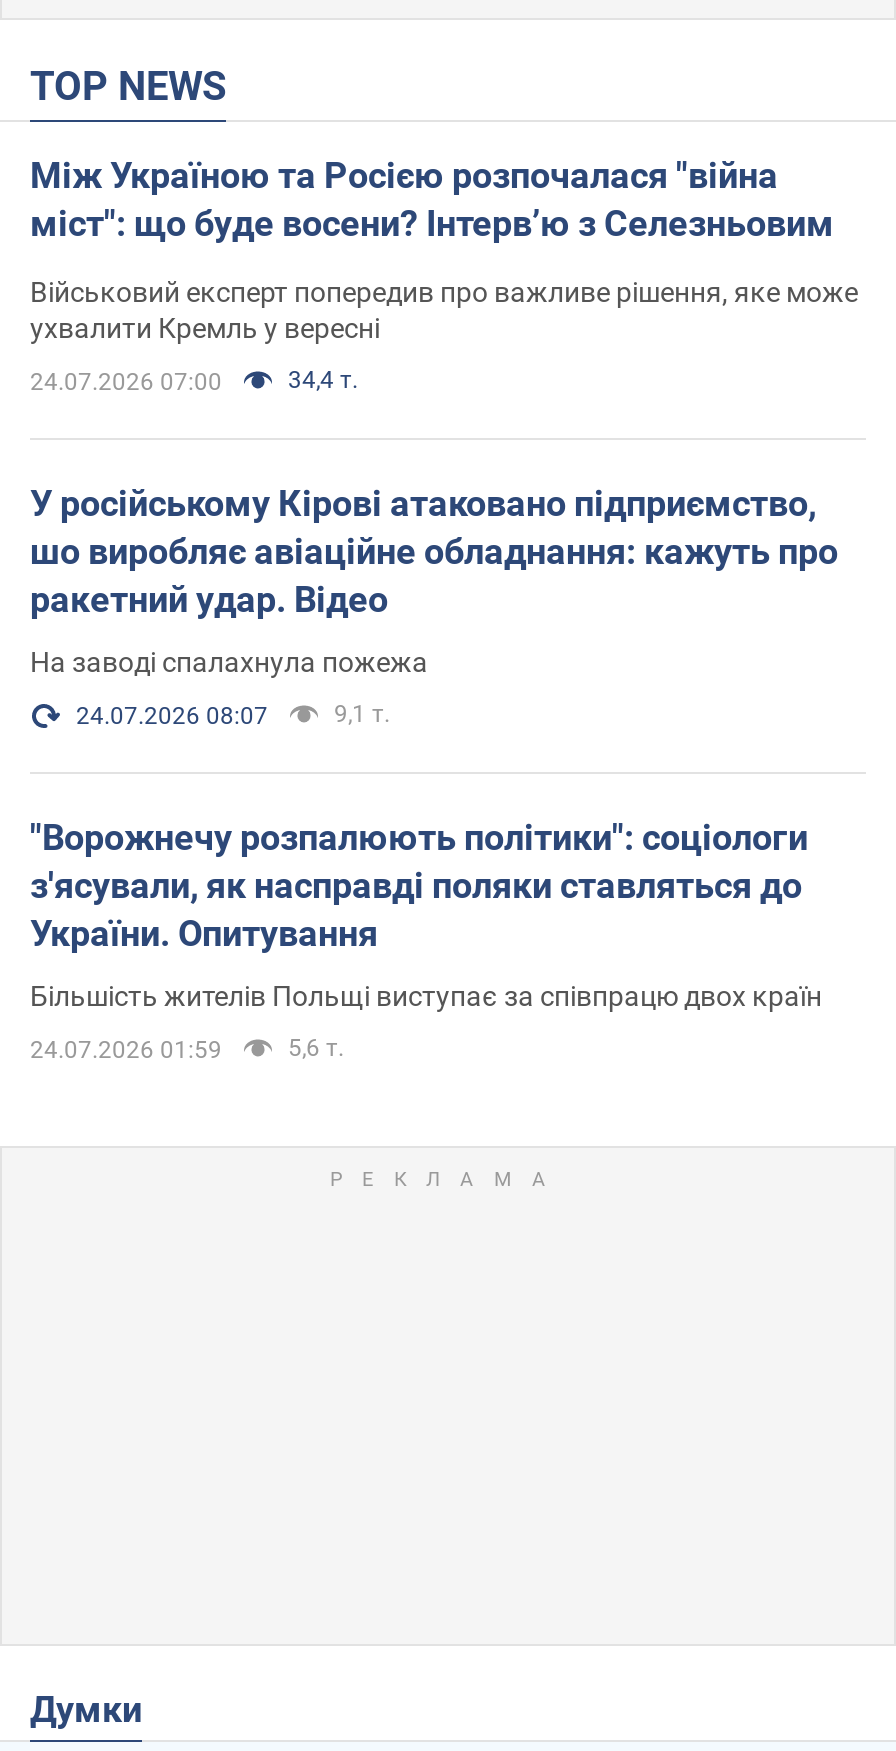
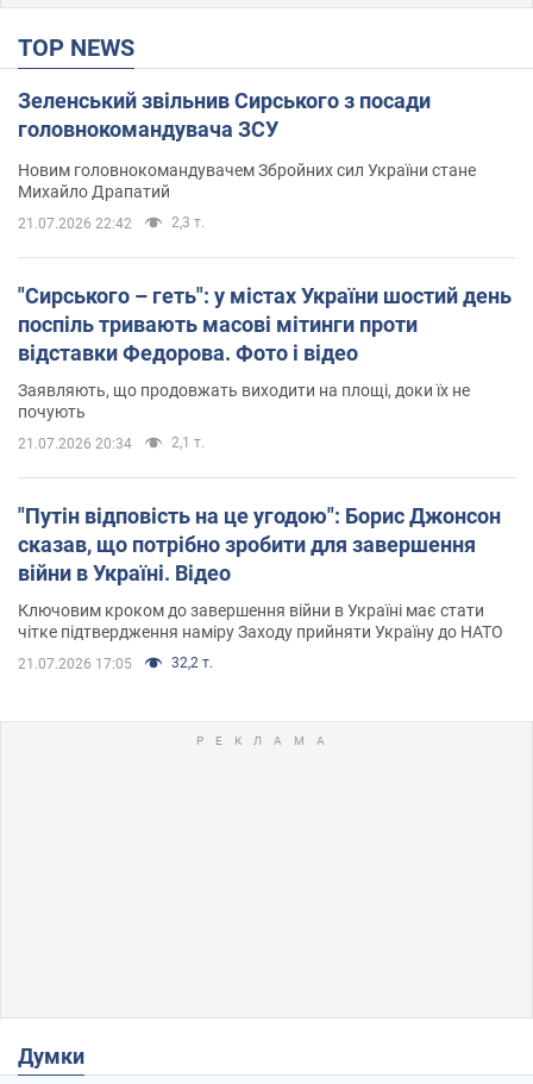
[30,153,834,243] Між Україною та Росією розпочалася "війна | міст": що буде восени? Інтерв’ю з Селезньовим -> [18,88,431,141] Зеленський звільнив Сирського з посади | головнокомандувача ЗСУ
[30,275,858,343] Військовий експерт попередив про важливе рішення, яке може | ухвалити Кремль у вересні -> [18,160,476,201] Новим головнокомандувачем Збройних сил України стане | Михайло Драпатий
[30,365,358,395] 24.07.2026 07:00 | 34,4 т. -> [18,214,205,232] 21.07.2026 22:42 | 2,3 т.
[30,481,838,619] У російському Кірові атаковано підприємство, | шо виробляє авіаційне обладнання: кажуть про | ракетний удар. Відео -> [18,283,512,365] "Сирського – геть": у містах України шостий день | поспіль тривають масові мітинги проти | відставки Федорова. Фото і відео
[30,645,428,677] На заводі спалахнула пожежа -> [18,380,470,421] Заявляють, що продовжать виходити на площі, доки їх не | почують
[76,699,390,729] 24.07.2026 08:07 | 9,1 т. -> [18,434,205,452] 21.07.2026 20:34 | 2,1 т.
[30,815,808,953] "Ворожнечу розпалюють політики": соціологи | з'ясували, як насправді поляки ставляться до | України. Опитування -> [18,503,501,585] "Путін відповість на це угодою": Борис Джонсон | сказав, що потрібно зробити для завершення | війни в Україні. Відео
[30,979,822,1011] Більшість жителів Польщі виступає за співпрацю двох країн -> [18,601,503,641] Ключовим кроком до завершення війни в Україні має стати | чітке підтвердження наміру Заходу прийняти Україну до НАТО
[30,1033,344,1063] 24.07.2026 01:59 | 5,6 т. -> [18,654,213,672] 21.07.2026 17:05 | 32,2 т.

